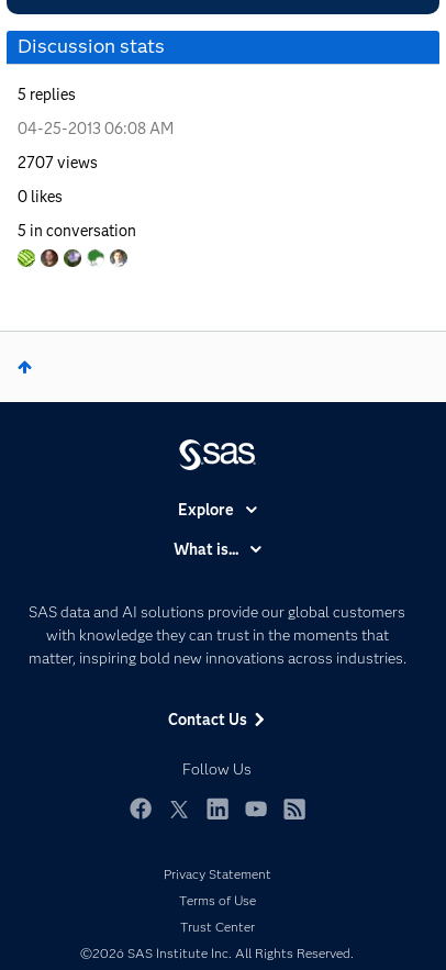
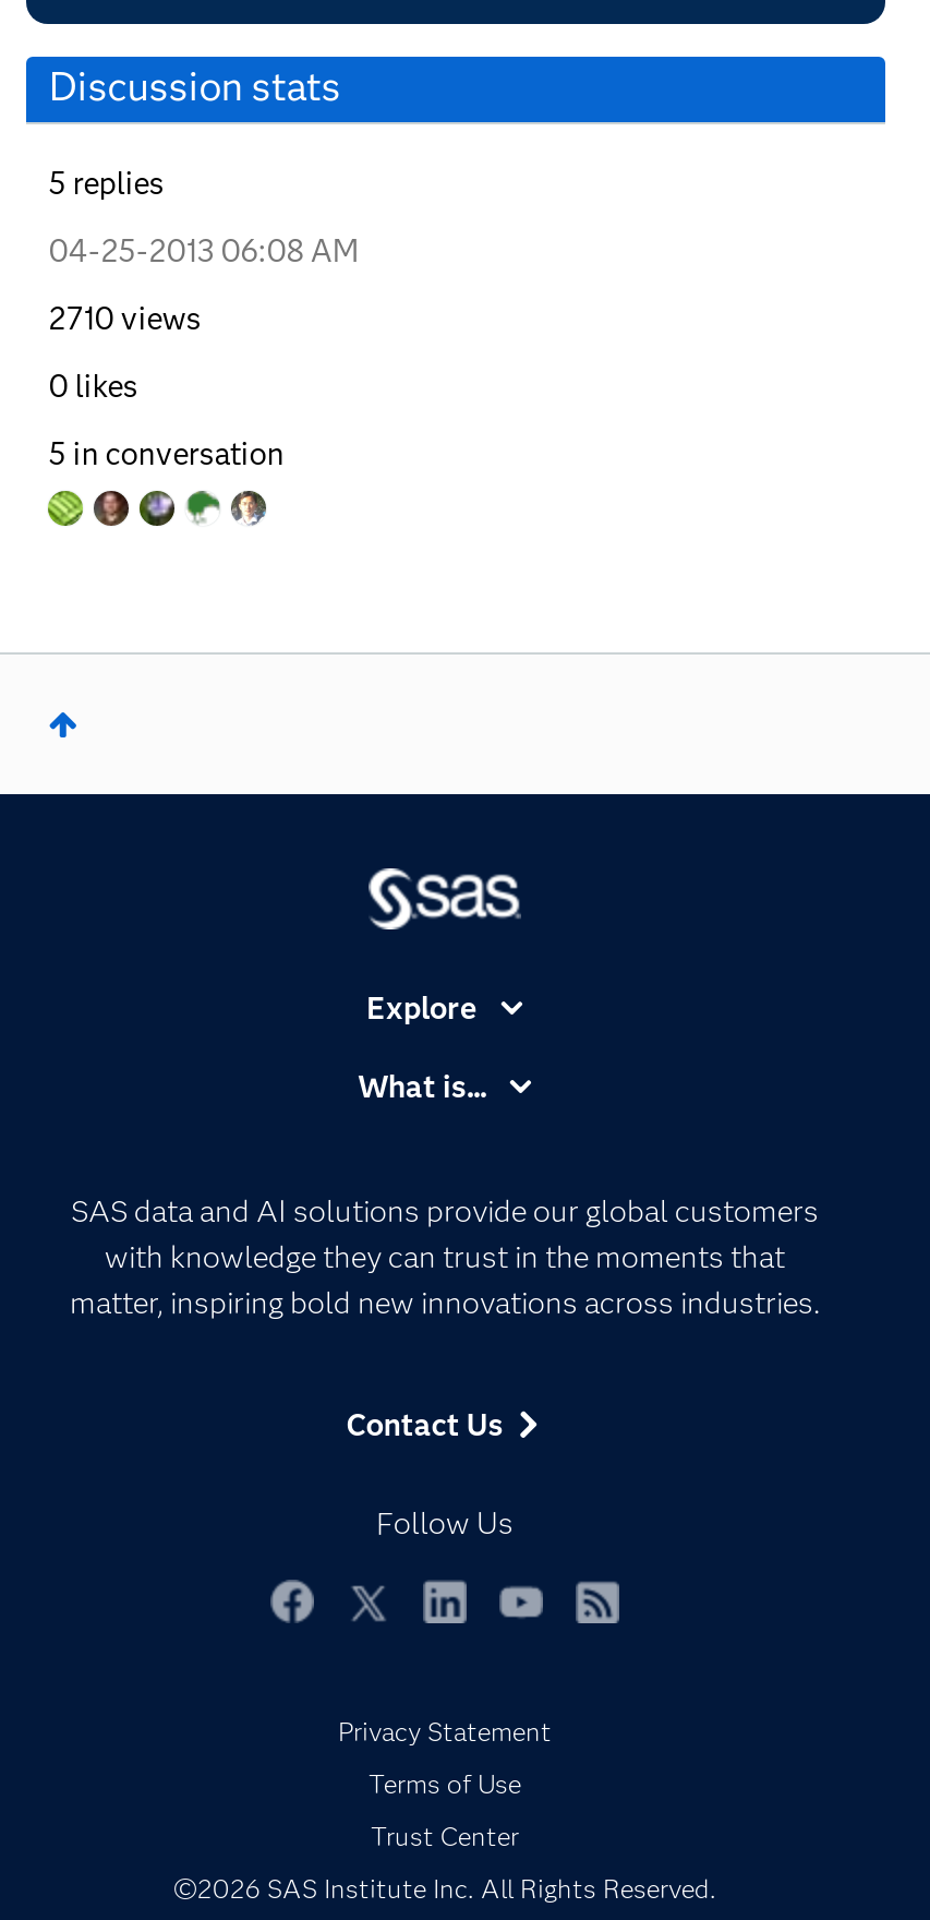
[18,152,98,172] 2707 views -> [49,298,201,338] 2710 views

